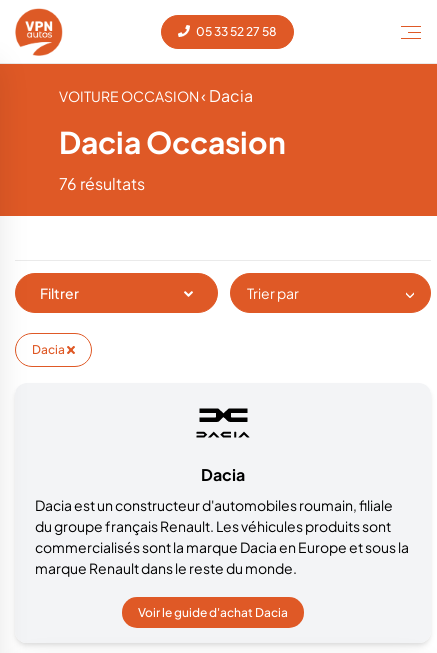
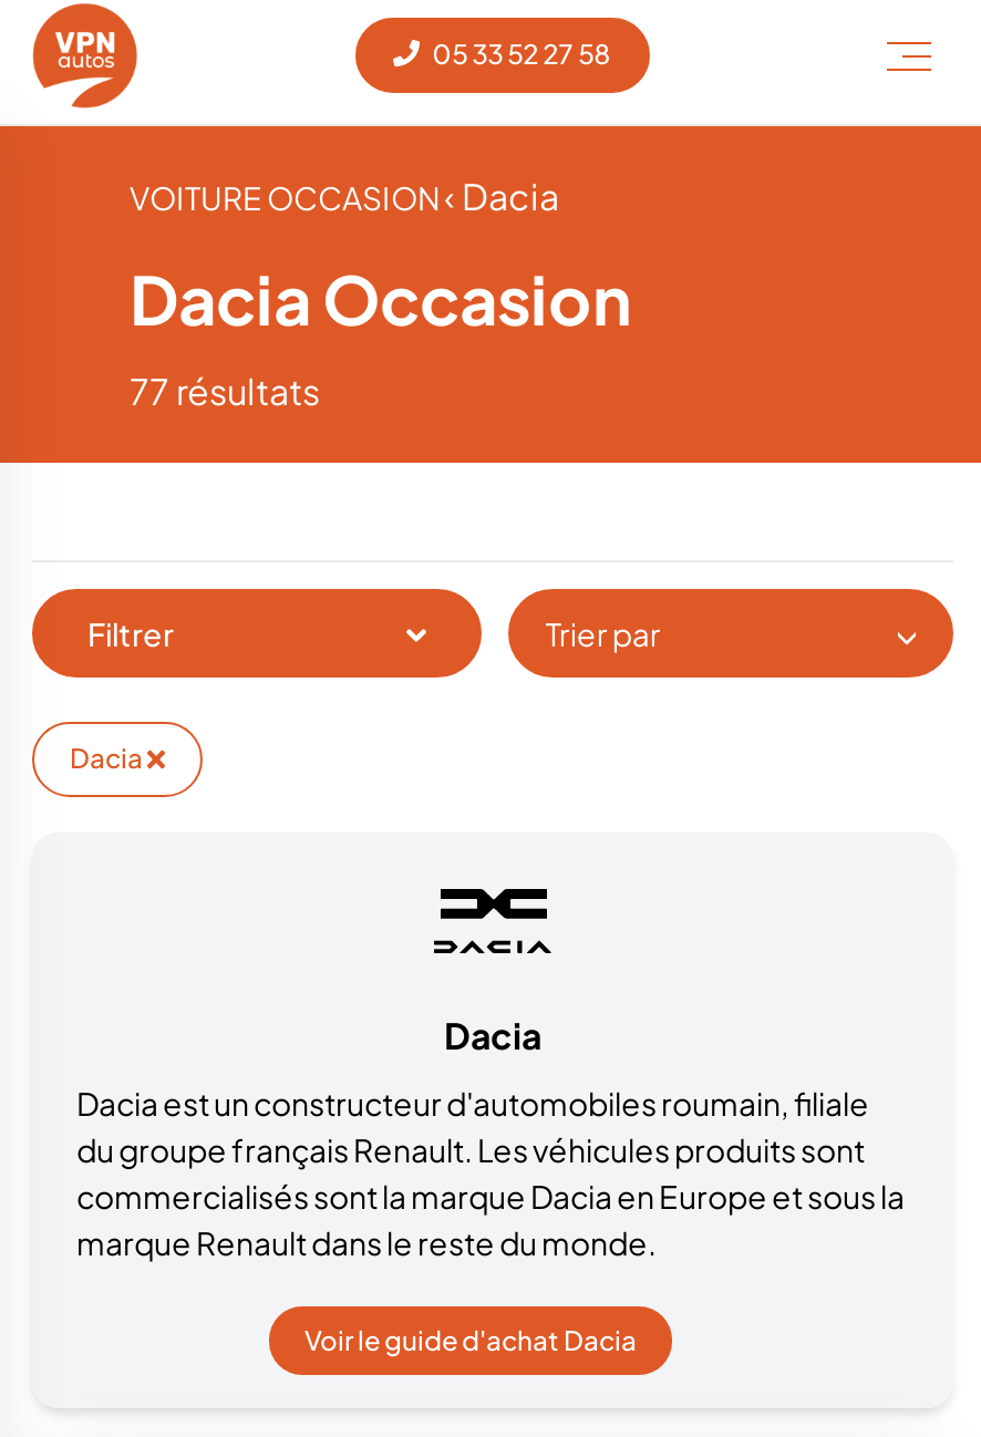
[59,173,145,194] 76 résultats -> [130,368,320,414] 77 résultats

